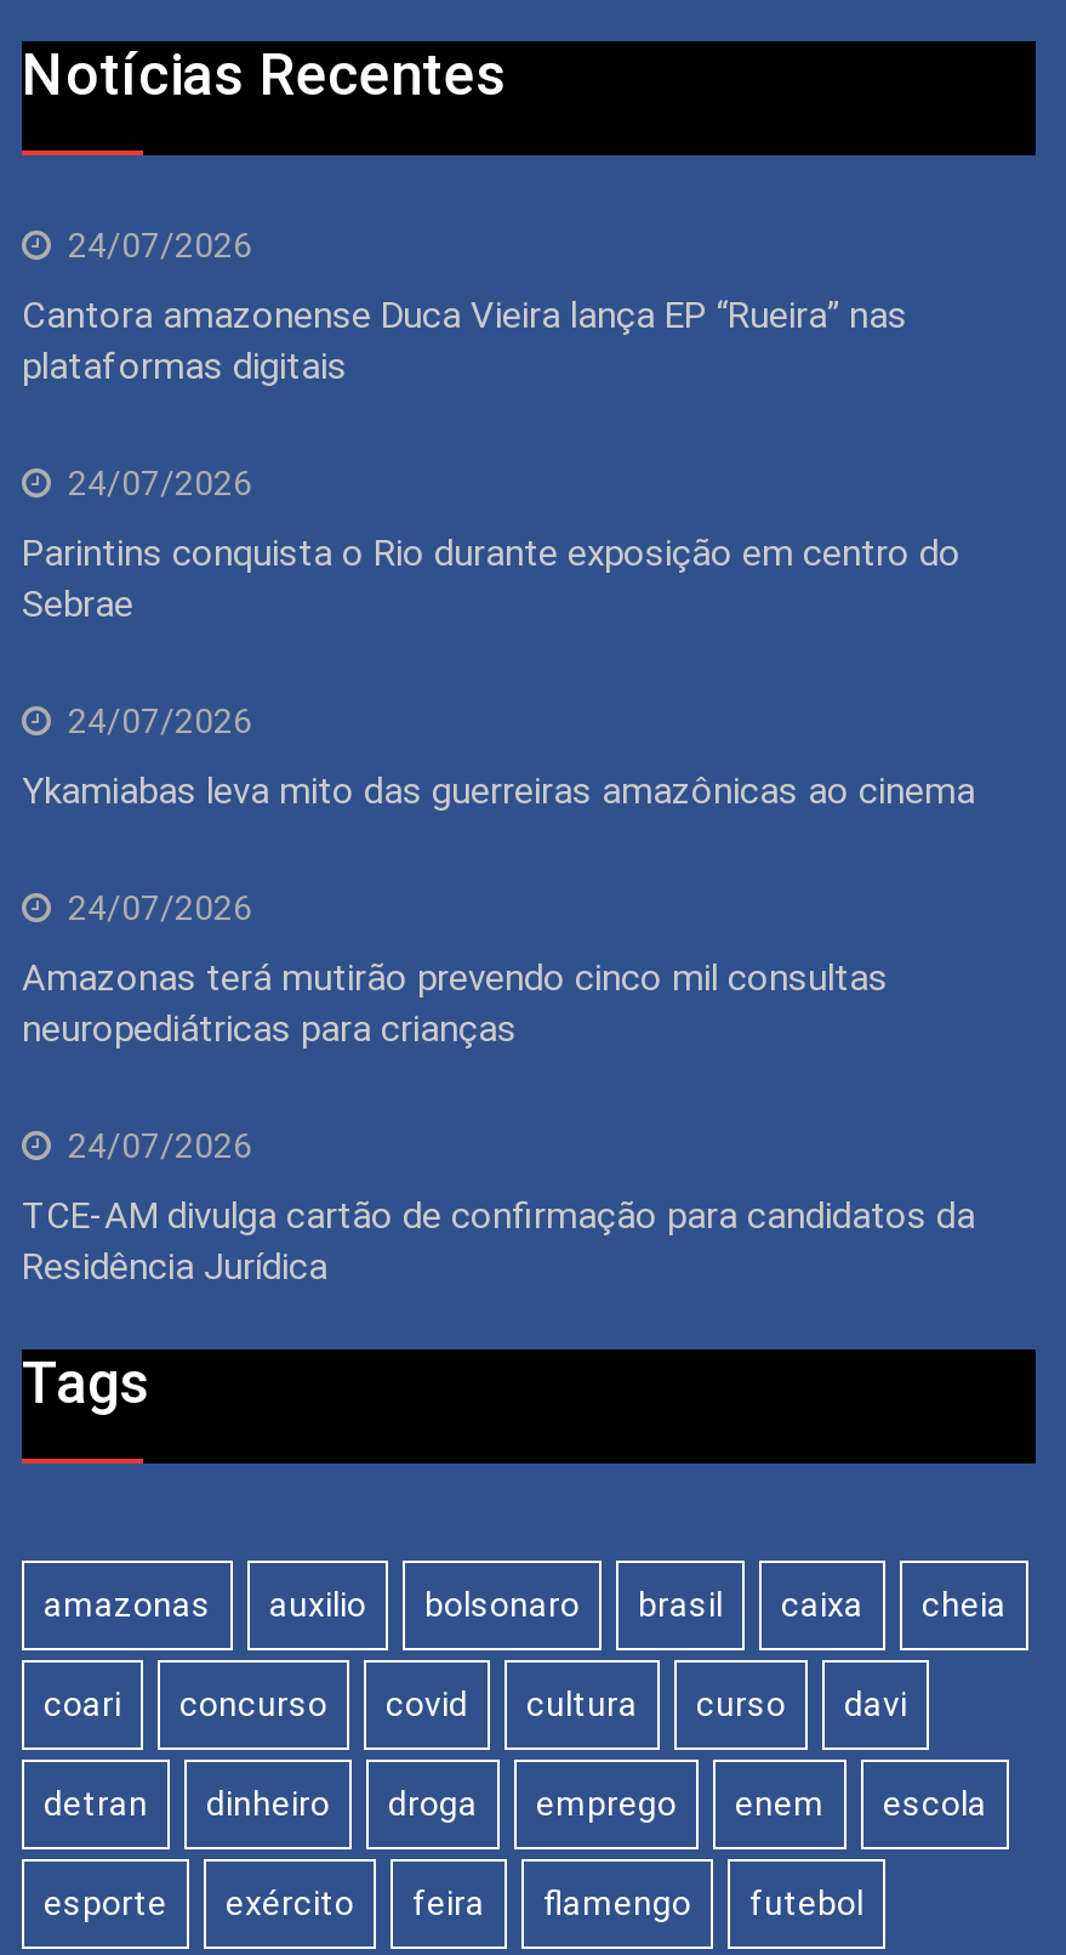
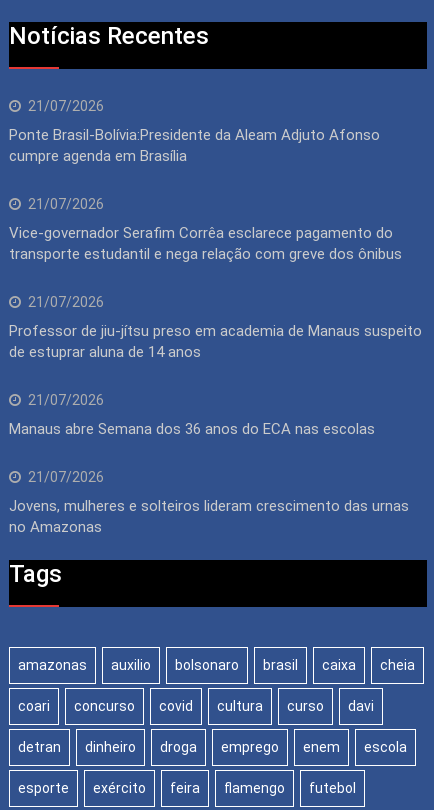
[68,227,252,266] 24/07/2026 -> [28,97,104,113] 21/07/2026
[22,295,907,390] Cantora amazonense Duca Vieira lança EP “Rueira” nas | plataformas digitais -> [9,125,380,164] Ponte Brasil-Bolívia:Presidente da Aleam Adjuto Afonso | cumpre agenda em Brasília
[68,465,252,504] 24/07/2026 -> [28,195,104,211] 21/07/2026
[22,533,960,627] Parintins conquista o Rio durante exposição em centro do | Sebrae -> [9,223,402,262] Vice-governador Serafim Corrêa esclarece pagamento do | transporte estudantil e nega relação com greve dos ônibus
[68,703,252,741] 24/07/2026 -> [28,293,104,309] 21/07/2026
[22,771,975,814] Ykamiabas leva mito das guerreiras amazônicas ao cinema -> [9,321,422,360] Professor de jiu-jítsu preso em academia de Manaus suspeito | de estuprar aluna de 14 anos
[68,890,252,928] 24/07/2026 -> [28,391,104,407] 21/07/2026
[22,957,888,1052] Amazonas terá mutirão prevendo cinco mil consultas | neuropediátricas para crianças -> [9,419,375,437] Manaus abre Semana dos 36 anos do ECA nas escolas
[68,1127,252,1166] 24/07/2026 -> [28,468,104,484] 21/07/2026
[22,1195,975,1290] TCE-AM divulga cartão de confirmação para candidatos da | Residência Jurídica -> [9,496,409,535] Jovens, mulheres e solteiros lideram crescimento das urnas | no Amazonas

